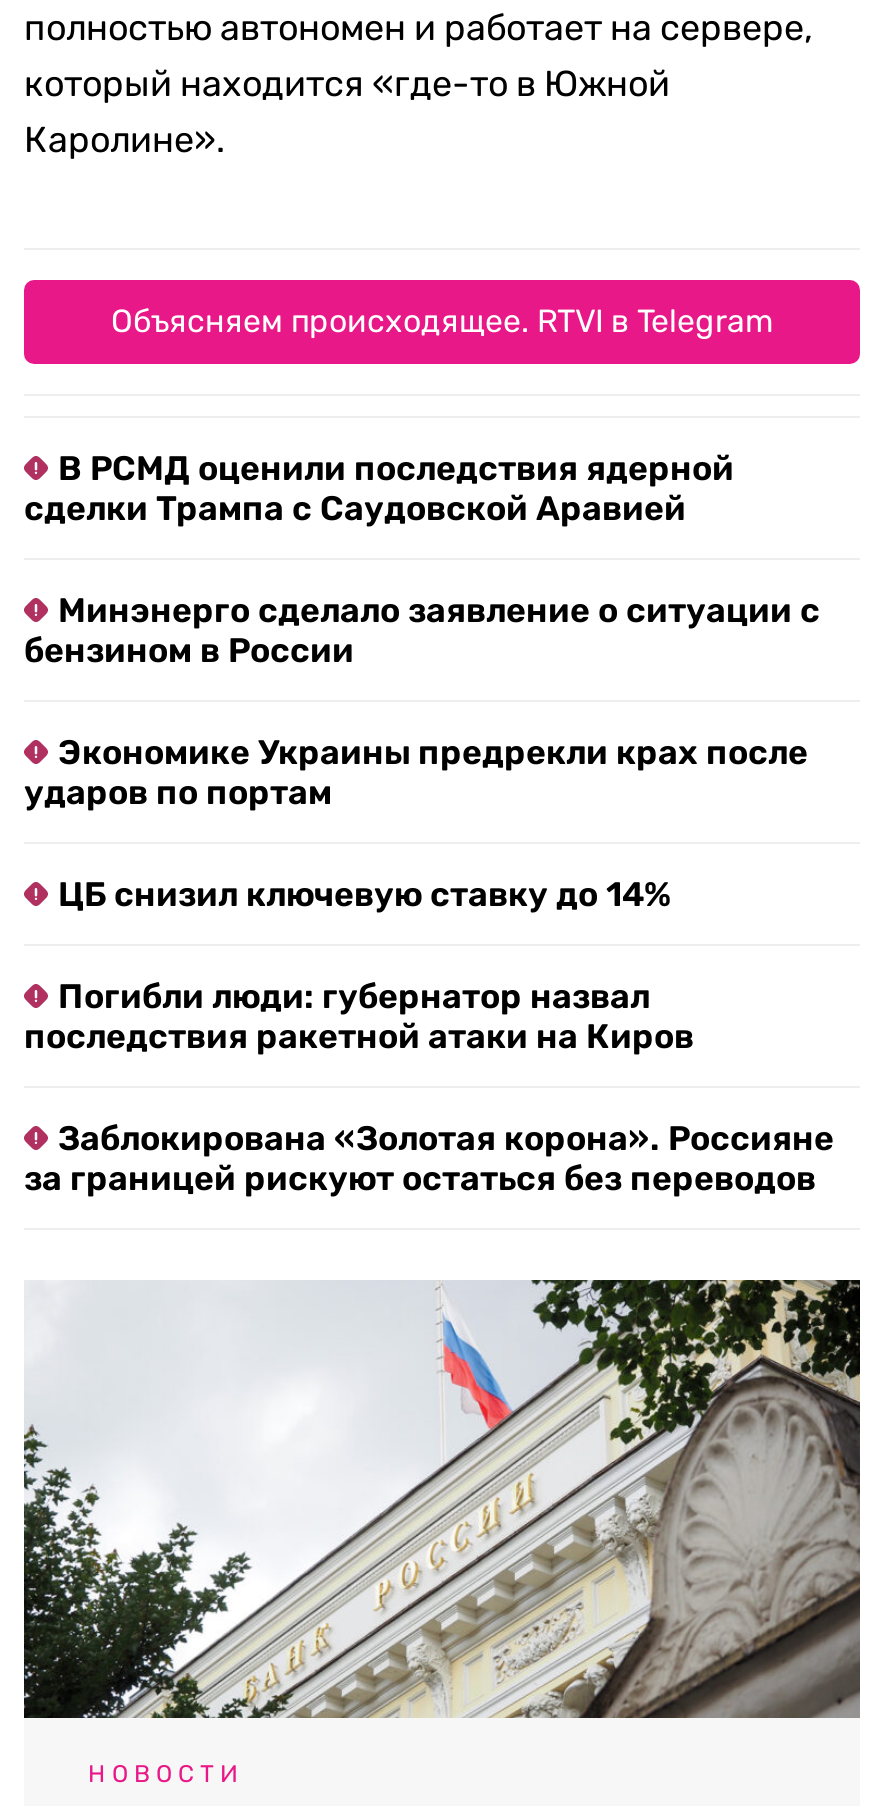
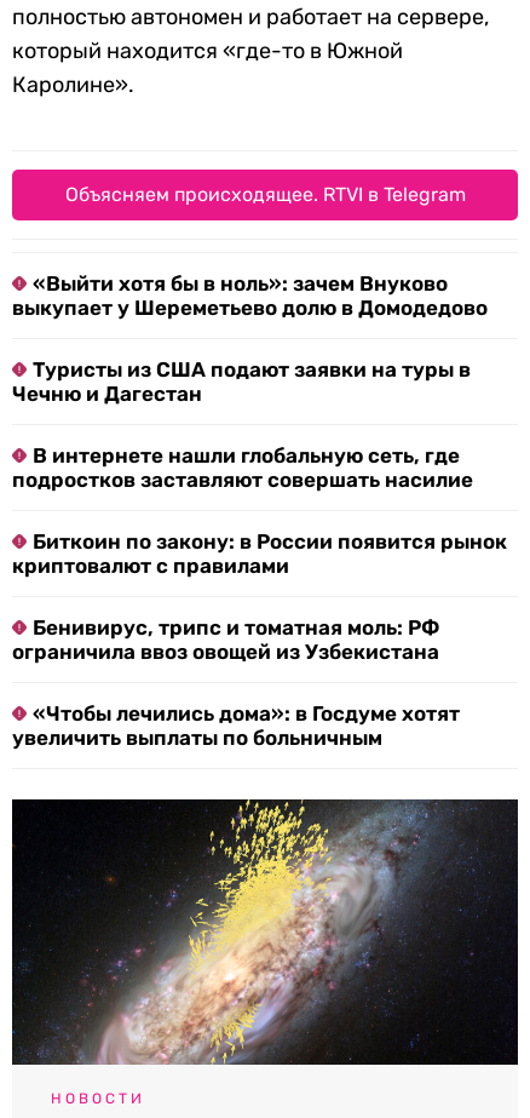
[24,448,734,528] В РСМД оценили последствия ядерной | сделки Трампа с Саудовской Аравией -> [12,271,488,320] «Выйти хотя бы в ноль»: зачем Внуково | выкупает у Шереметьево долю в Домодедово
[24,590,820,670] Минэнерго сделало заявление о ситуации с | бензином в России -> [12,357,471,406] Туристы из США подают заявки на туры в | Чечню и Дагестан
[24,732,808,812] Экономике Украины предрекли крах после | ударов по портам -> [12,443,473,492] В интернете нашли глобальную сеть, где | подростков заставляют совершать насилие
[58,874,672,914] ЦБ снизил ключевую ставку до 14% -> [12,529,507,578] Биткоин по закону: в России появится рынок | криптовалют с правилами
[24,976,694,1056] Погибли люди: губернатор назвал | последствия ракетной атаки на Киров -> [12,615,439,664] Бенивирус, трипс и томатная моль: РФ | ограничила ввоз овощей из Узбекистана
[24,1118,834,1198] Заблокирована «Золотая корона». Россияне | за границей рискуют остаться без переводов -> [12,701,460,750] «Чтобы лечились дома»: в Госдуме хотят | увеличить выплаты по больничным
[22,1278,862,1720] [image] -> [11,798,518,1066] [image]

